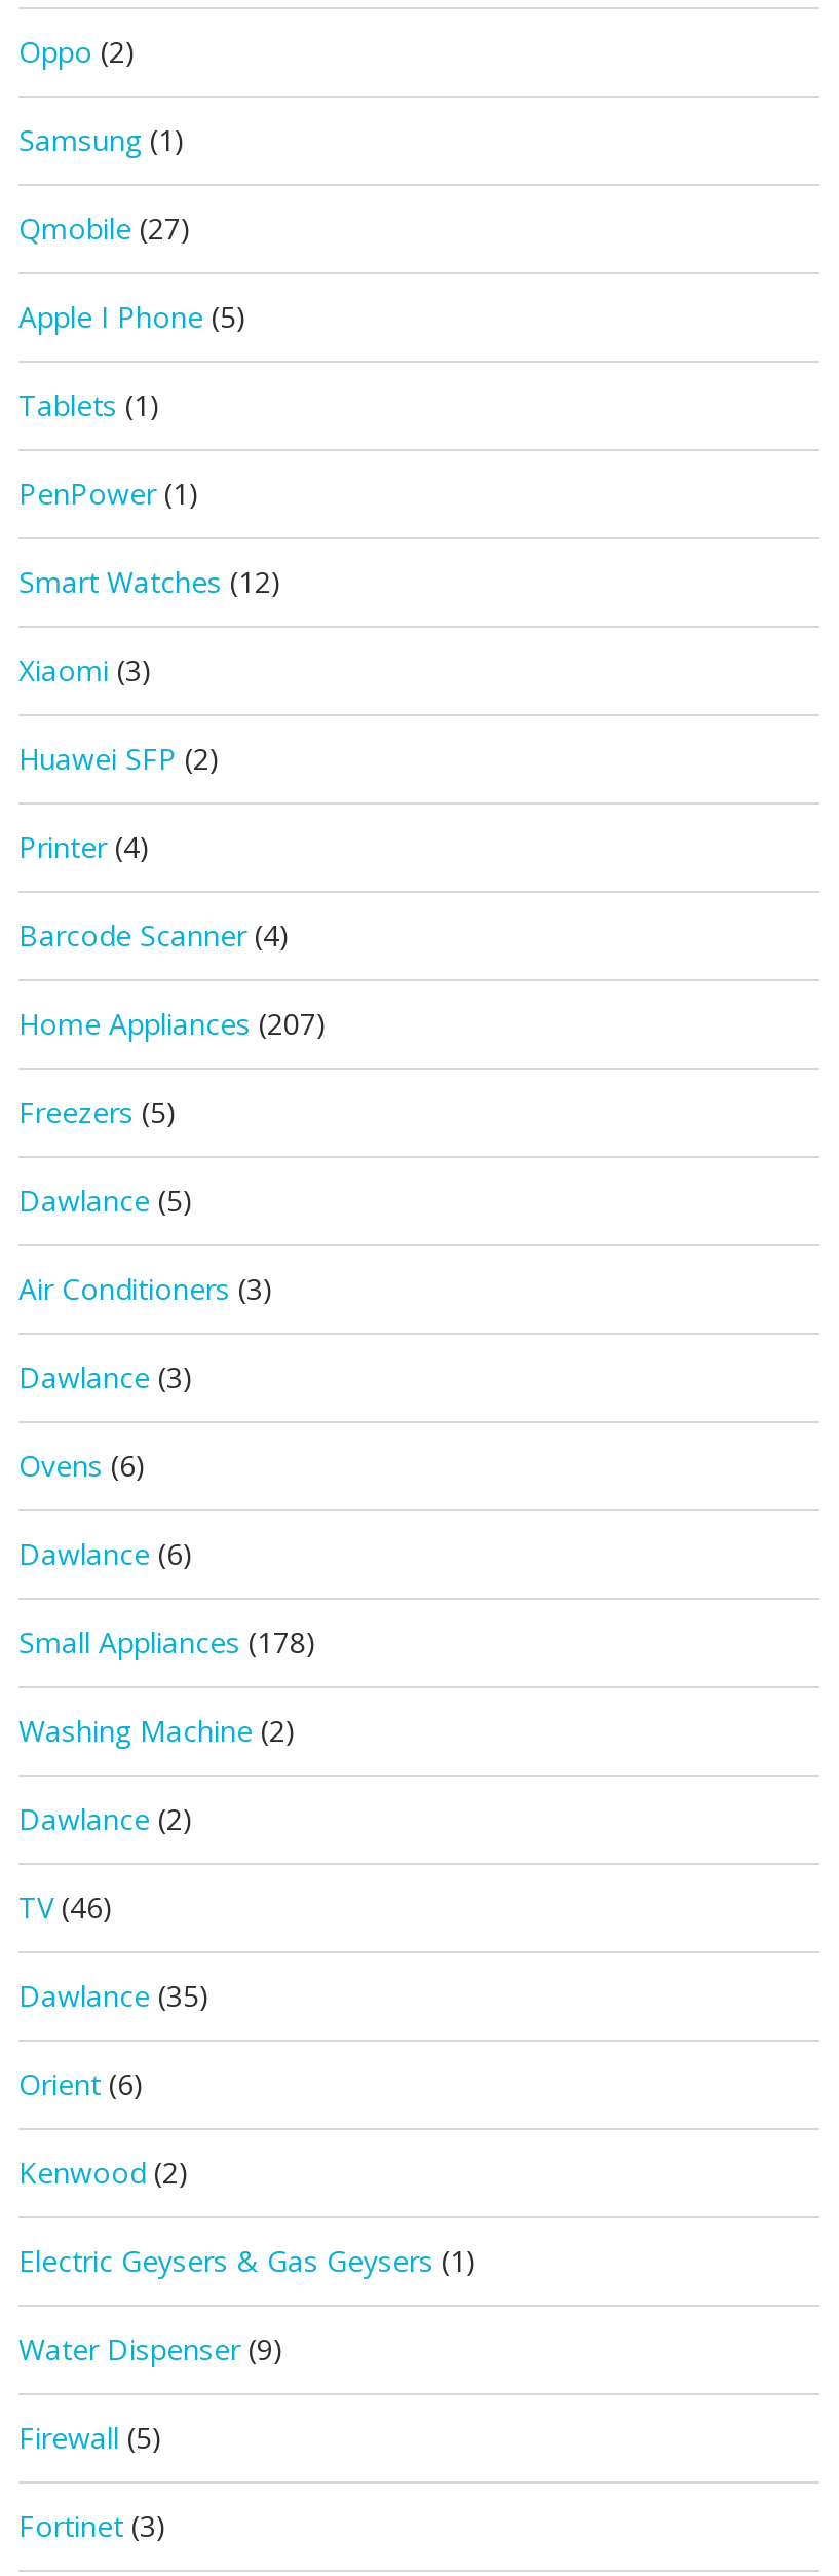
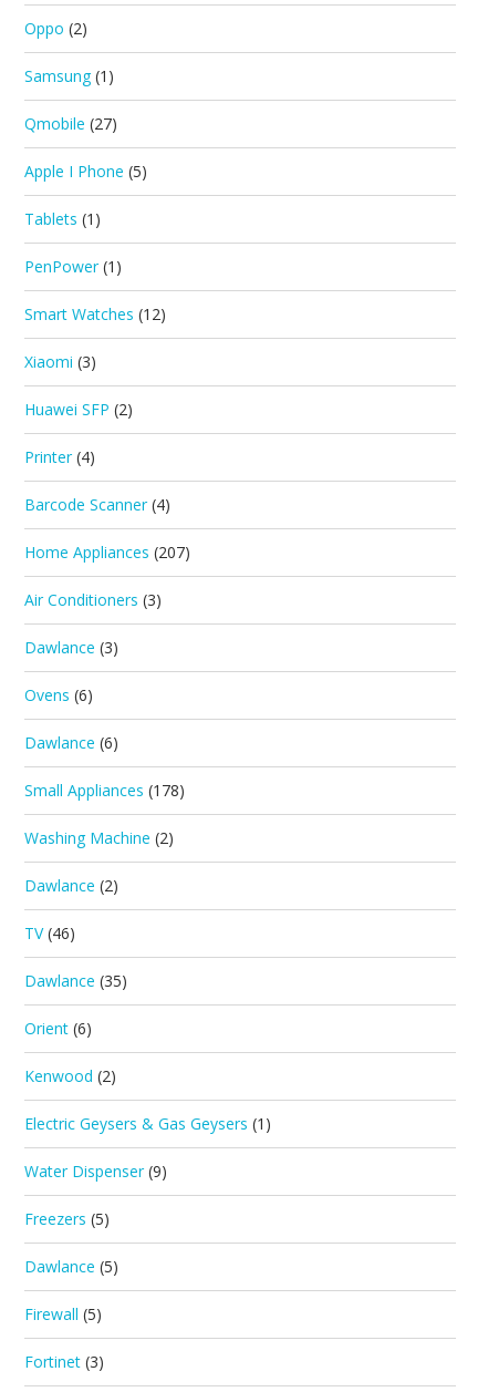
moved [18,1092,193,1220] -> [24,1208,118,1277]: Freezers (5) | Dawlance (5)
moved [18,1269,476,2368] -> [24,589,271,1182]: Air Conditioners (3) | Dawlance (3) | Ovens (6) | ... | Electric Geysers & Gas Geysers (1) | Water Dispenser (9)

